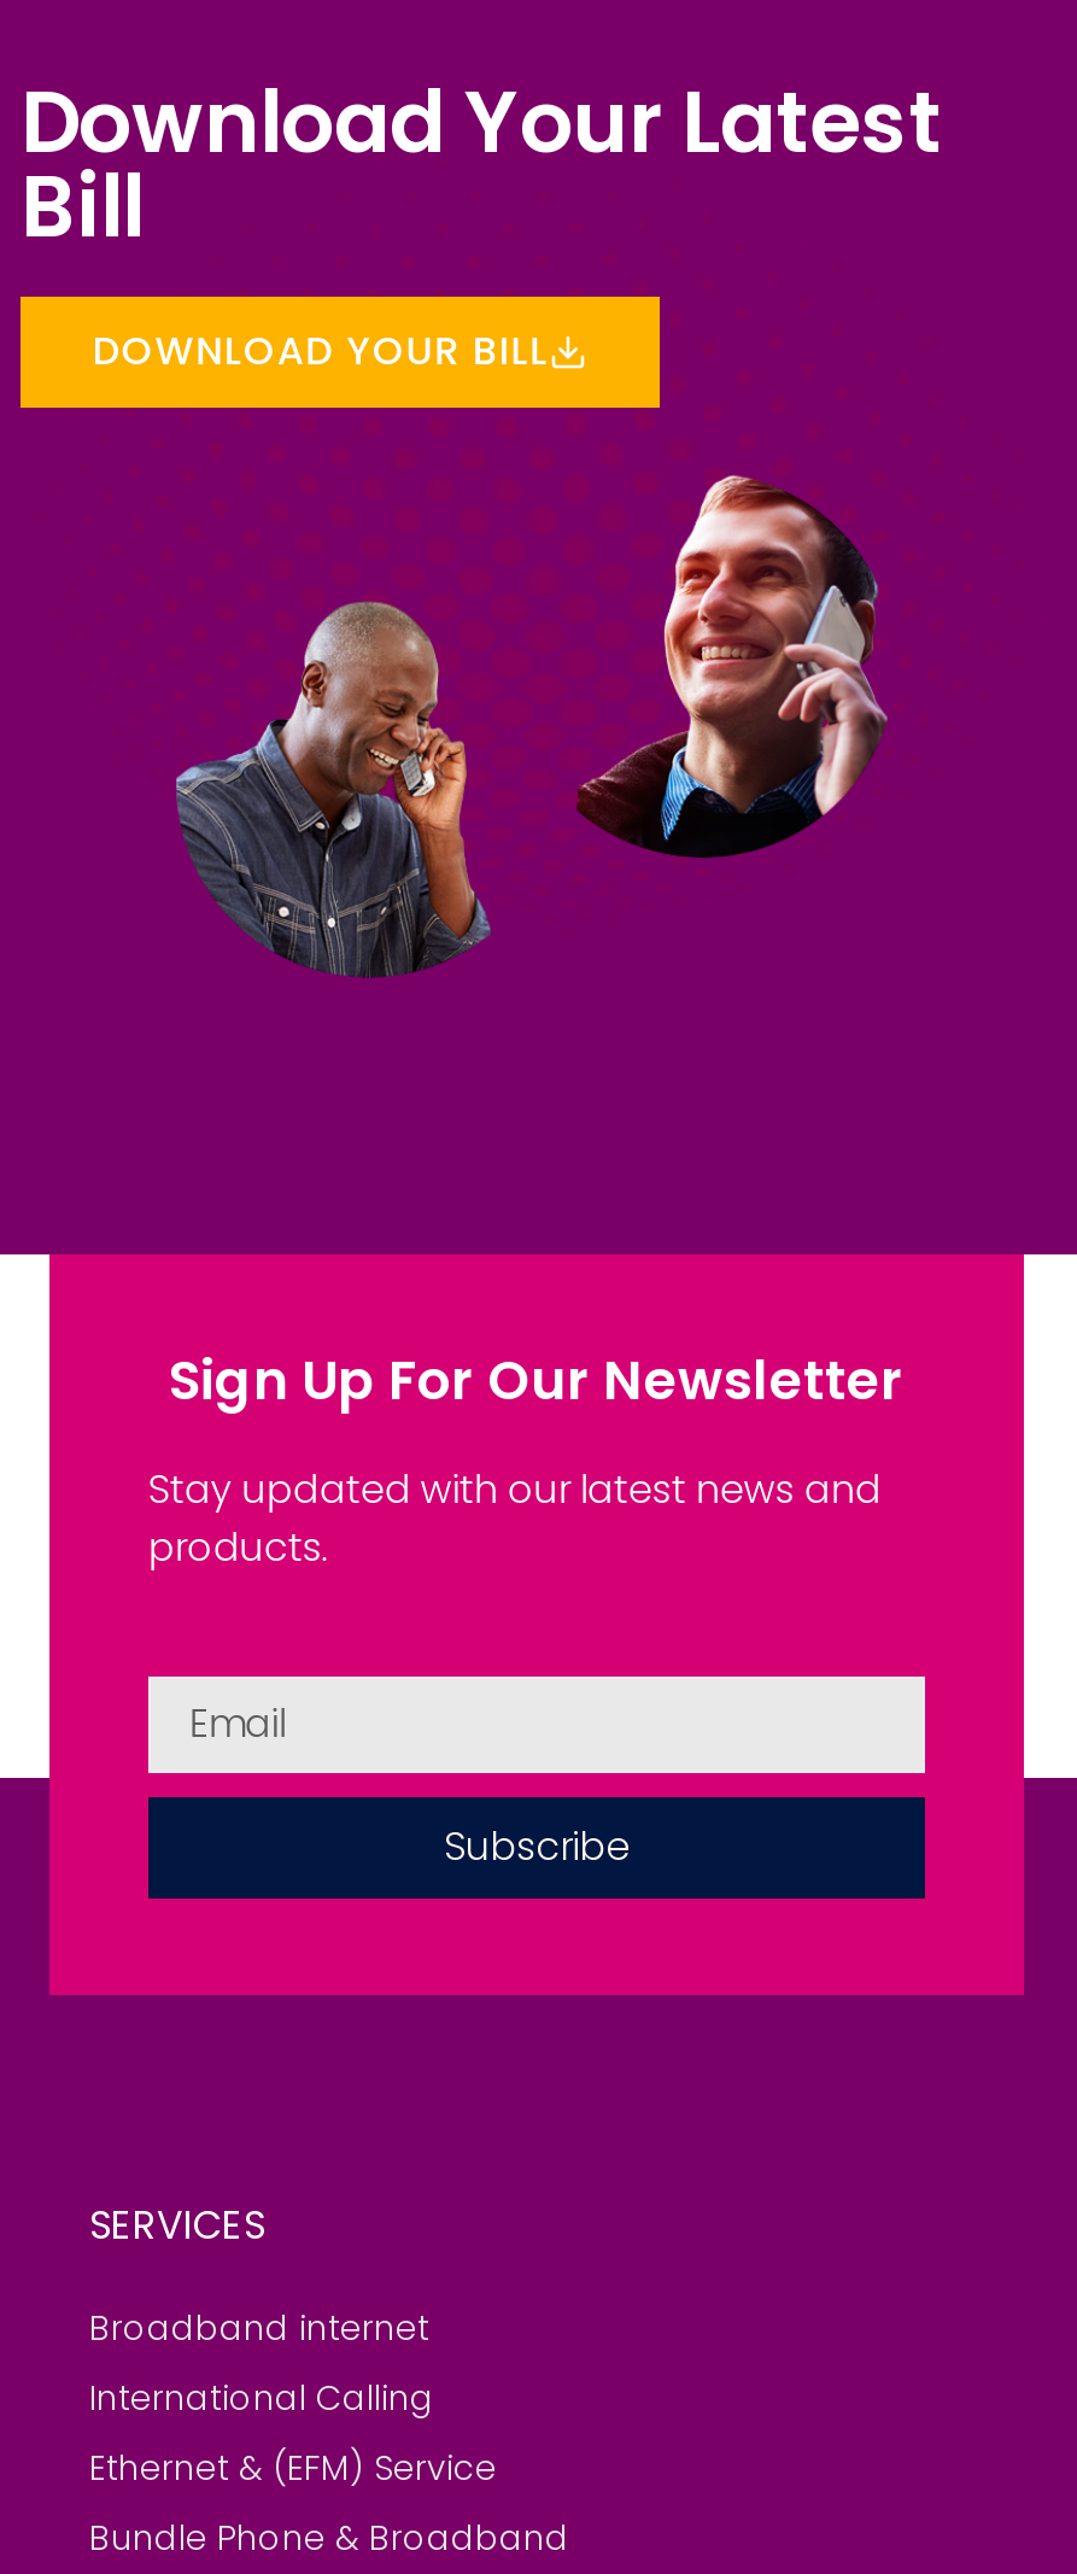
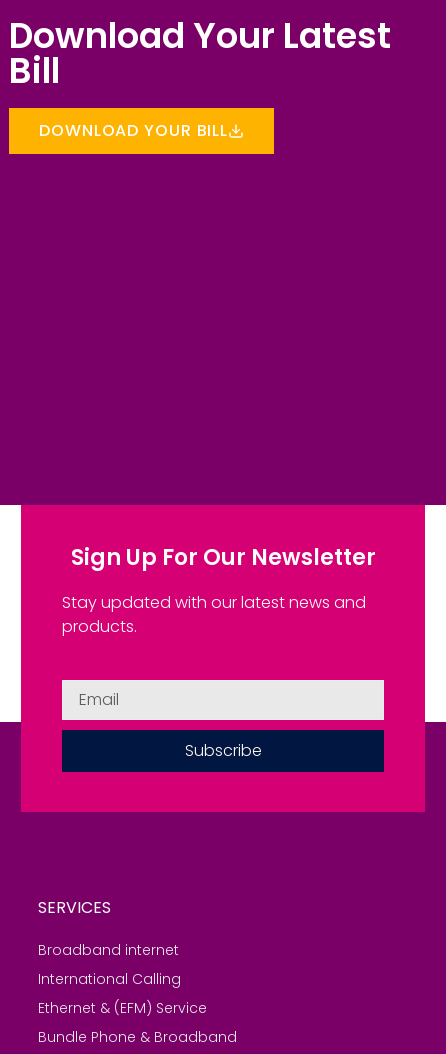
[575,473,889,859] [image] -> none
[175,601,491,979] [image] -> none

